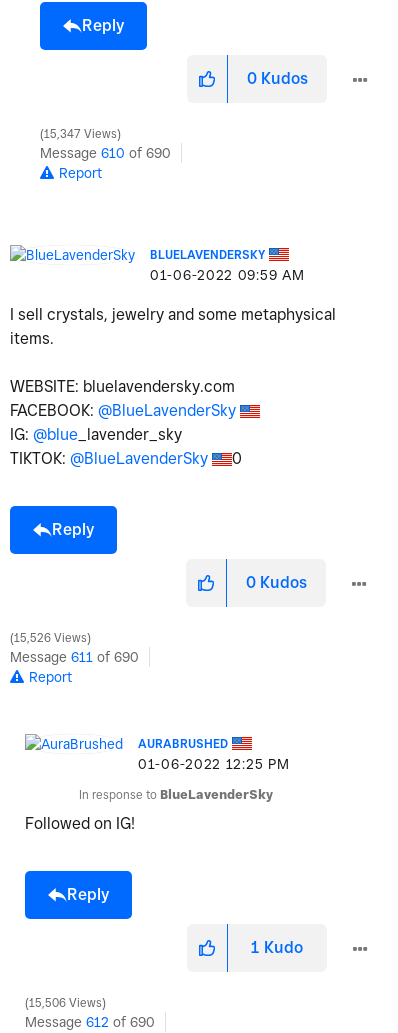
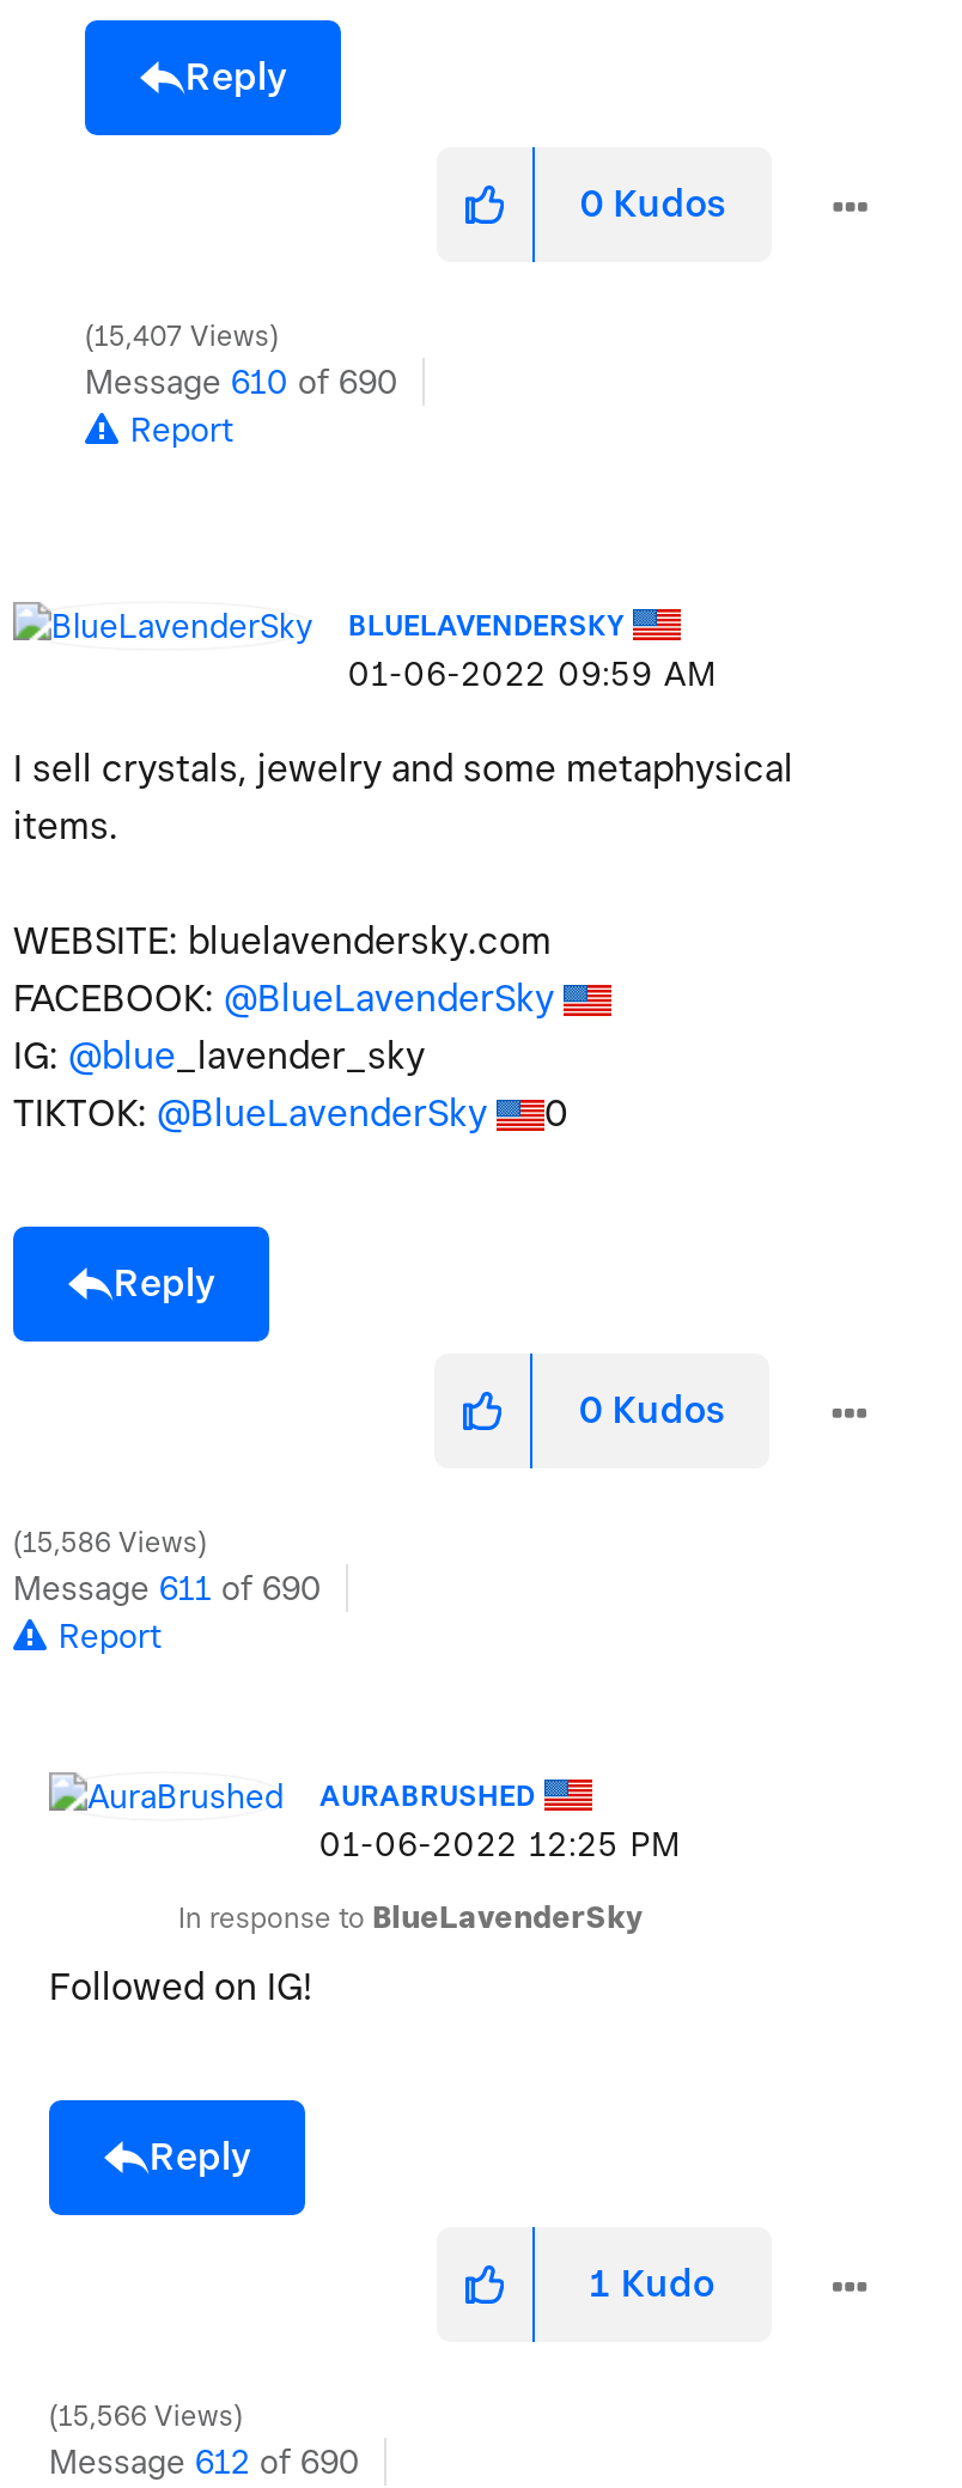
[41,127,120,141] 15,347 Views -> [87,320,276,353] 15,407 Views
[11,631,90,645] 15,526 Views -> [16,1526,205,1560] 15,586 Views
[26,996,105,1010] 15,506 Views -> [51,2400,240,2433] 15,566 Views

